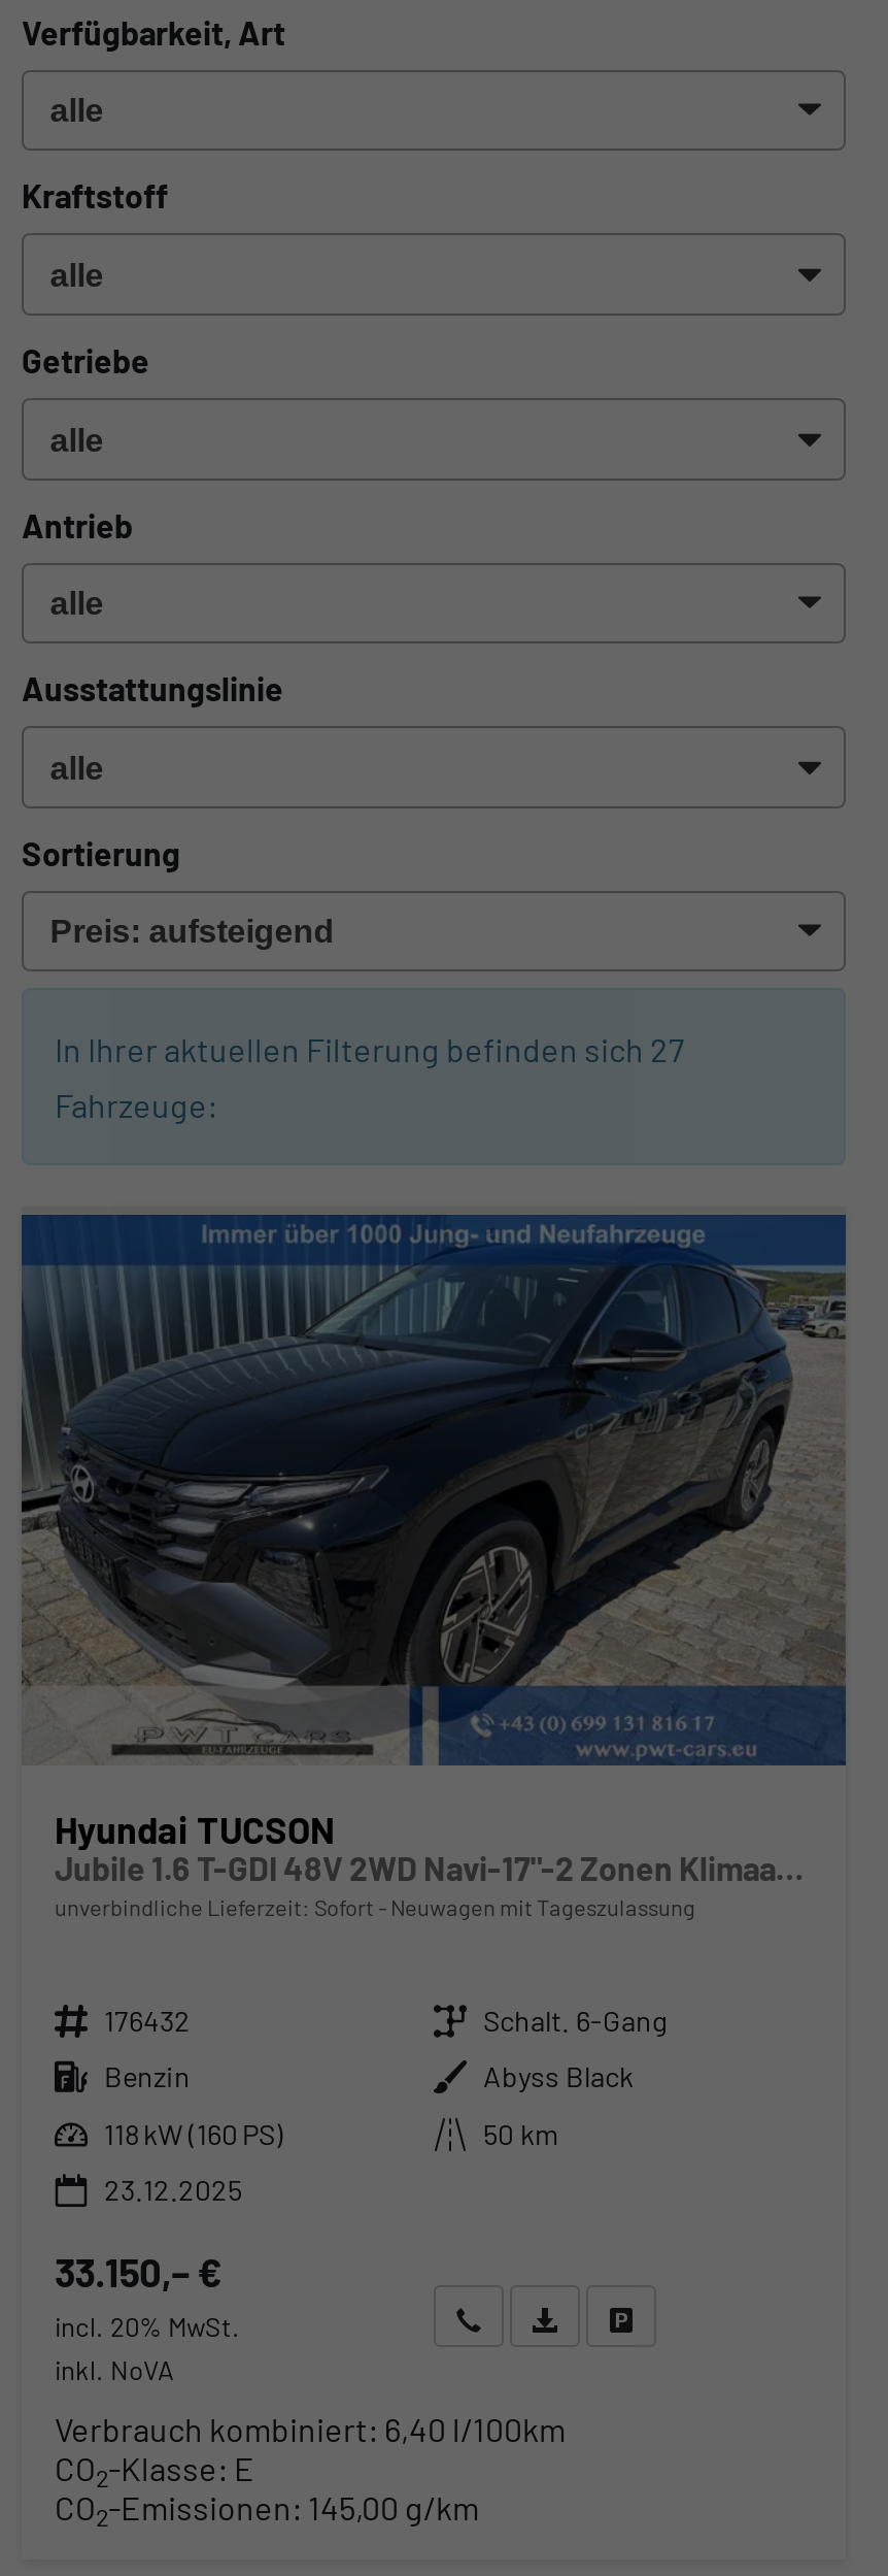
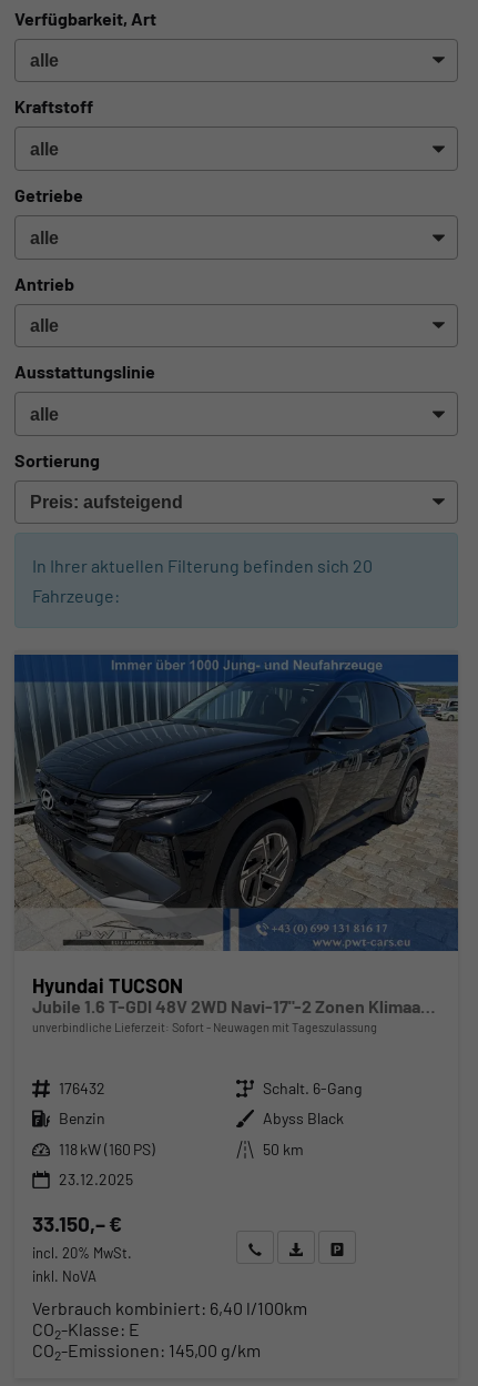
[55,1030,685,1069] In Ihrer aktuellen Filterung befinden sich 27 -> [32,555,373,576] In Ihrer aktuellen Filterung befinden sich 20

